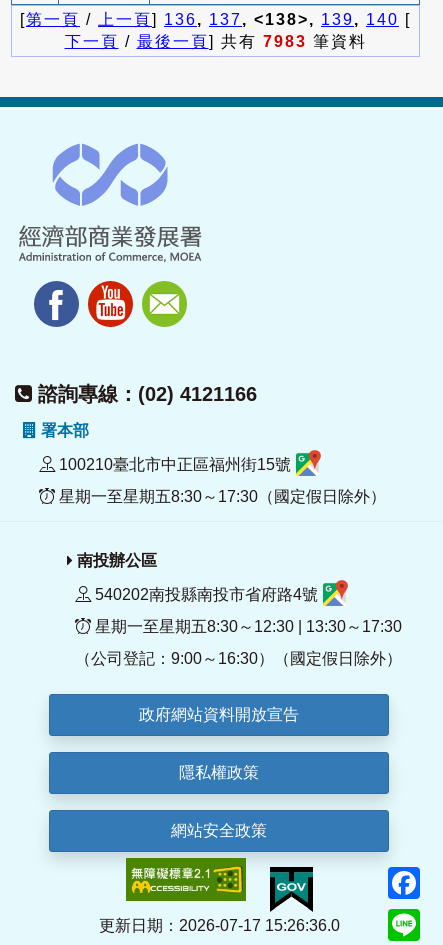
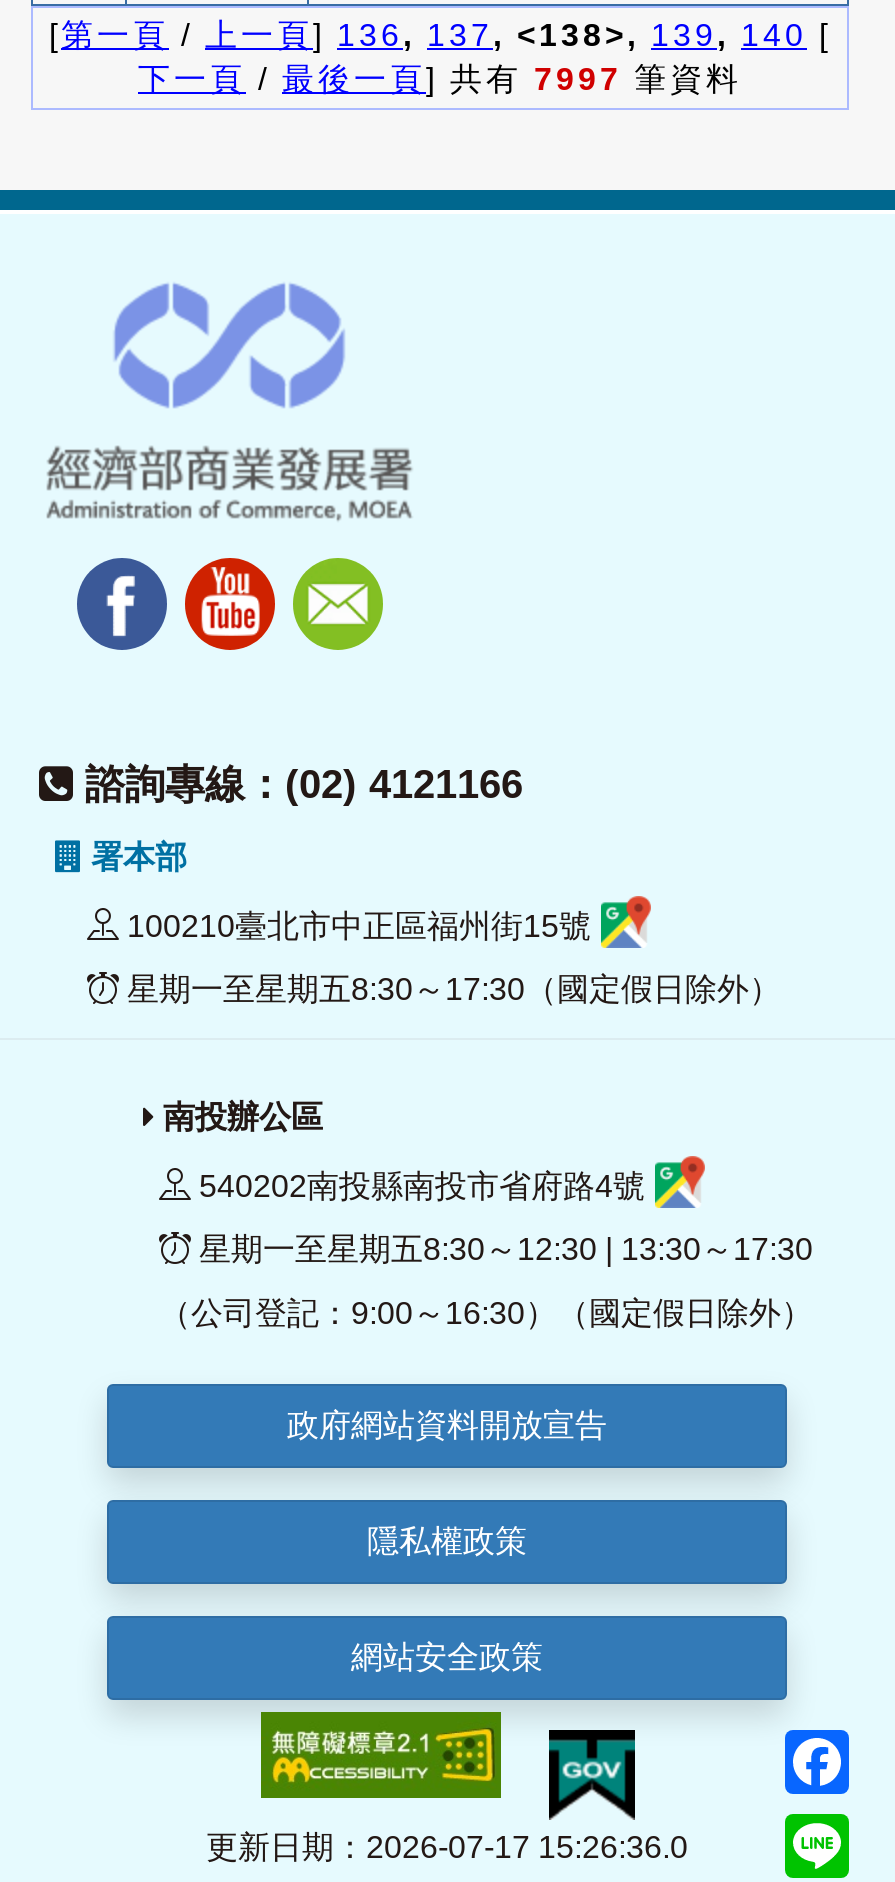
[64,33,366,50] 下一頁/最後一頁] 共有7983筆資料 -> [138,62,742,96] 下一頁/最後一頁] 共有7997筆資料

